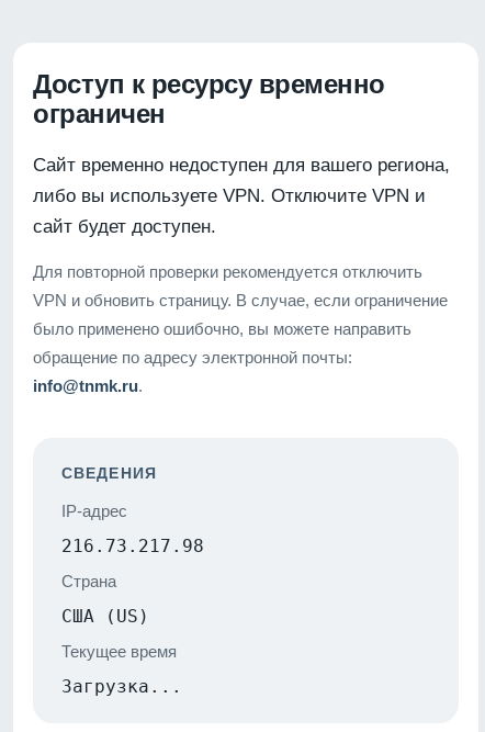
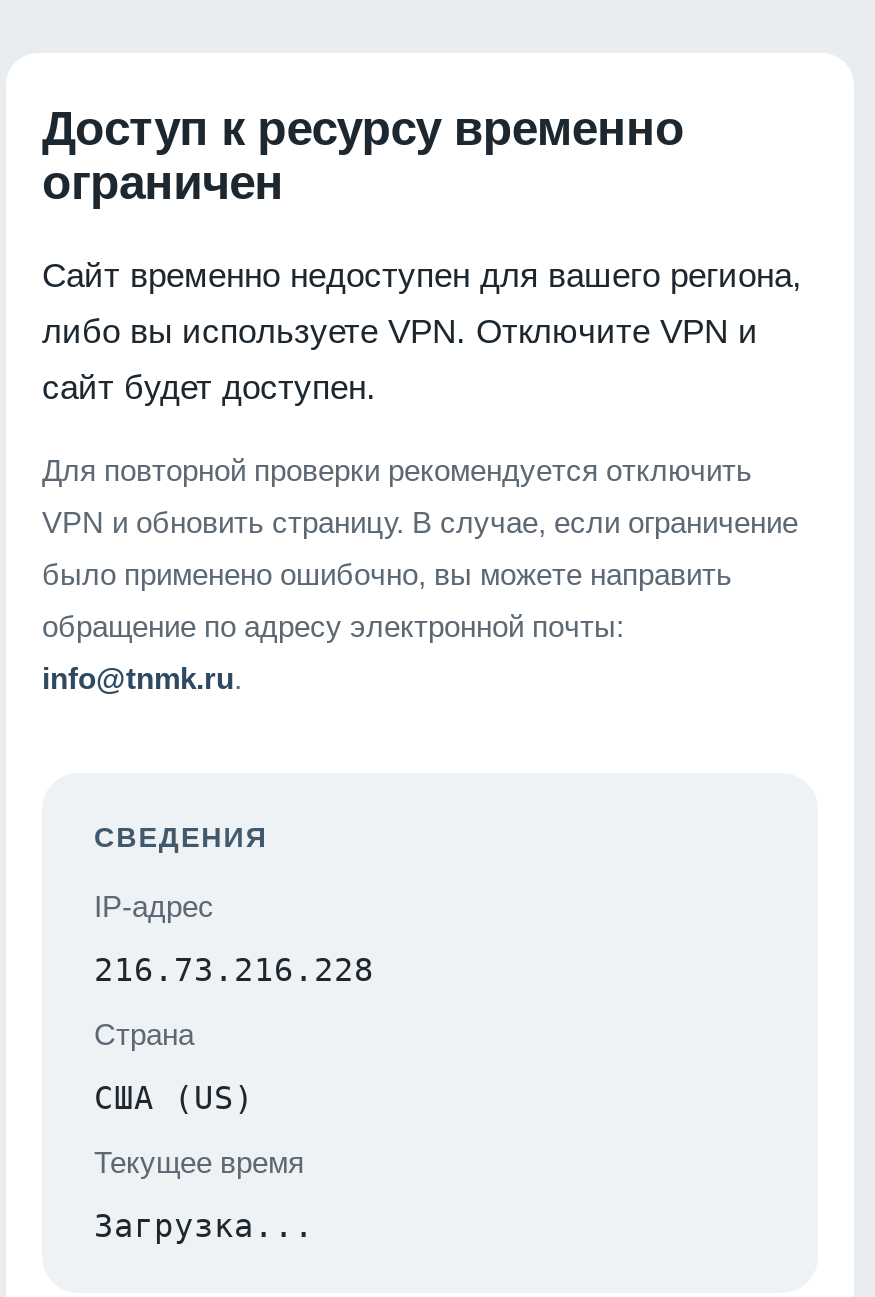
[61,535,204,556] 216.73.217.98 -> [94,950,374,988] 216.73.216.228

